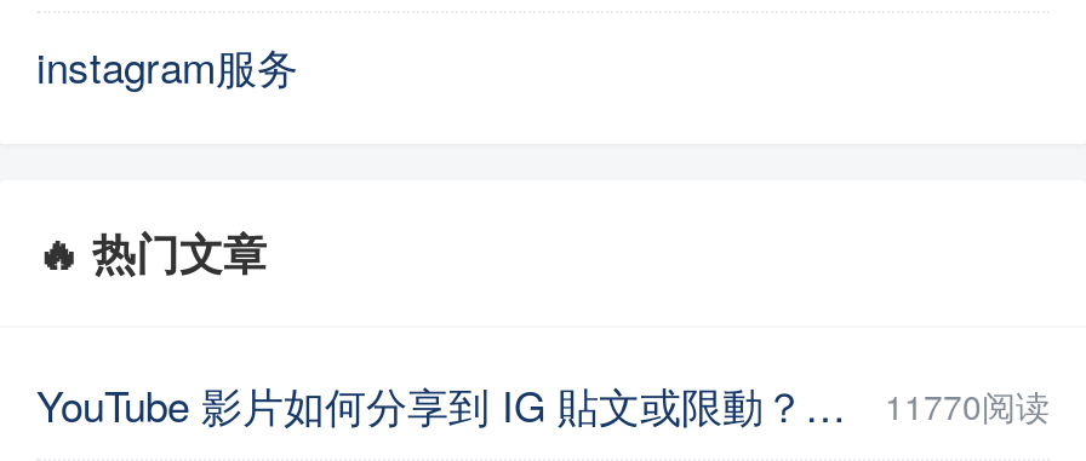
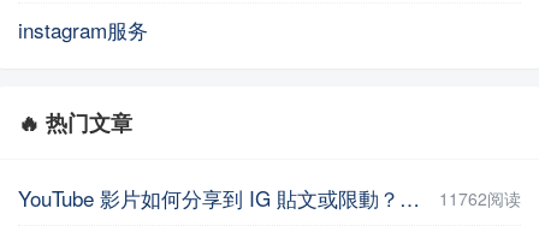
[885,381,1050,430] 11770阅读 -> [439,186,521,210] 11762阅读

